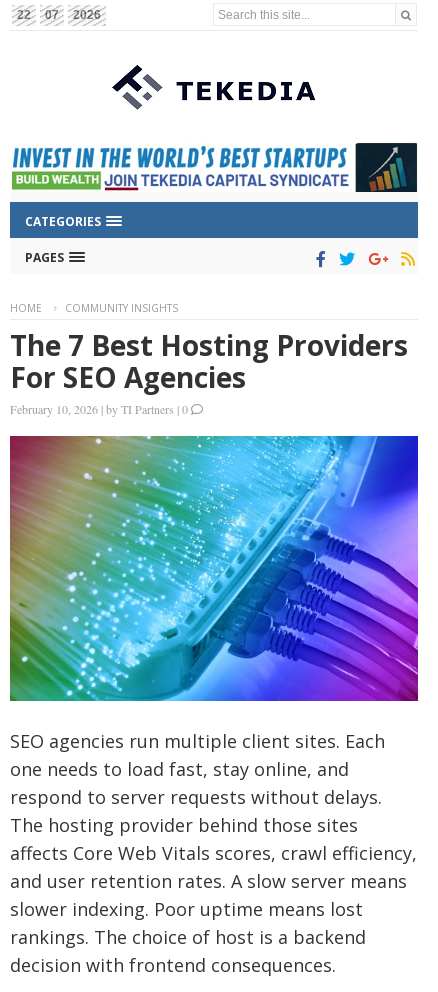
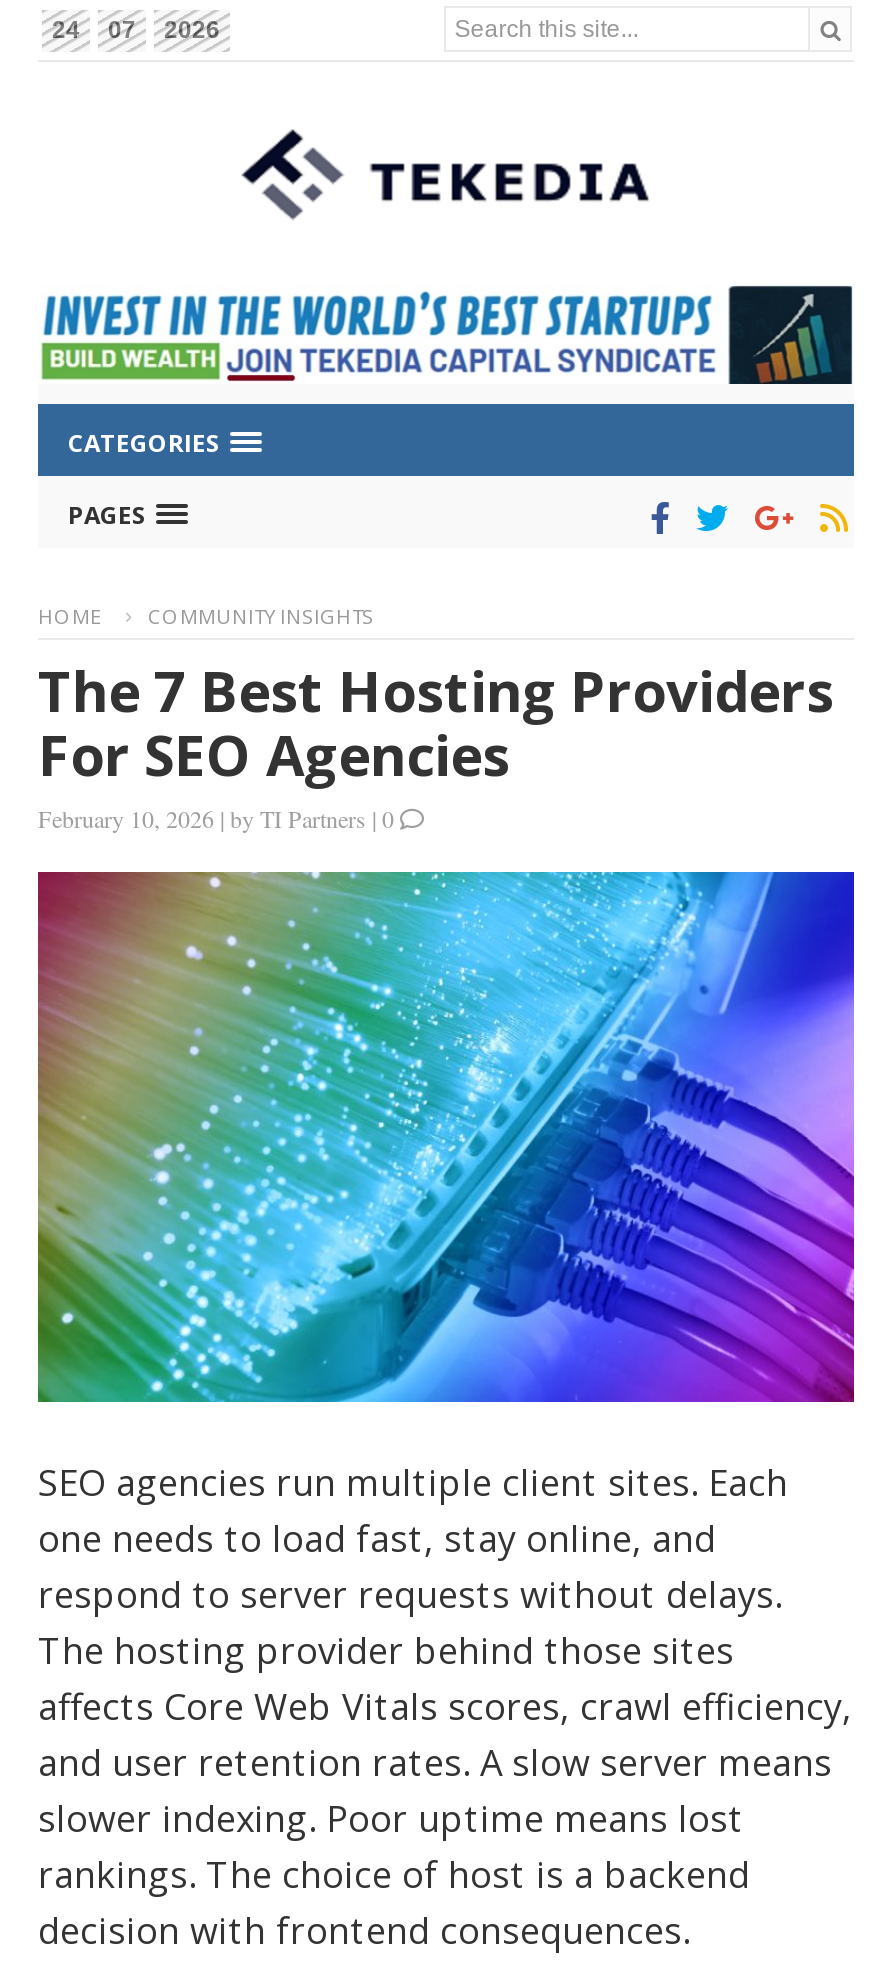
[17,8,101,22] 22 07 2026 -> [52,16,220,44] 24 07 2026

